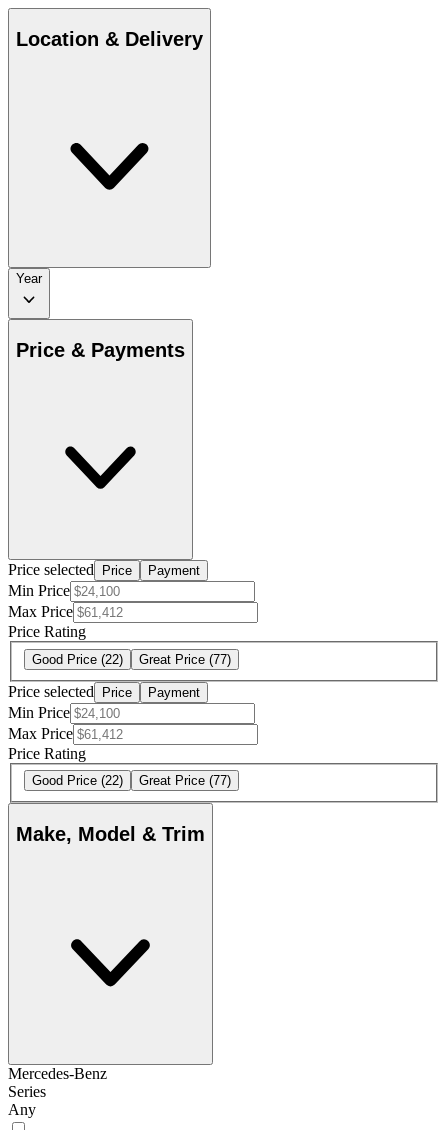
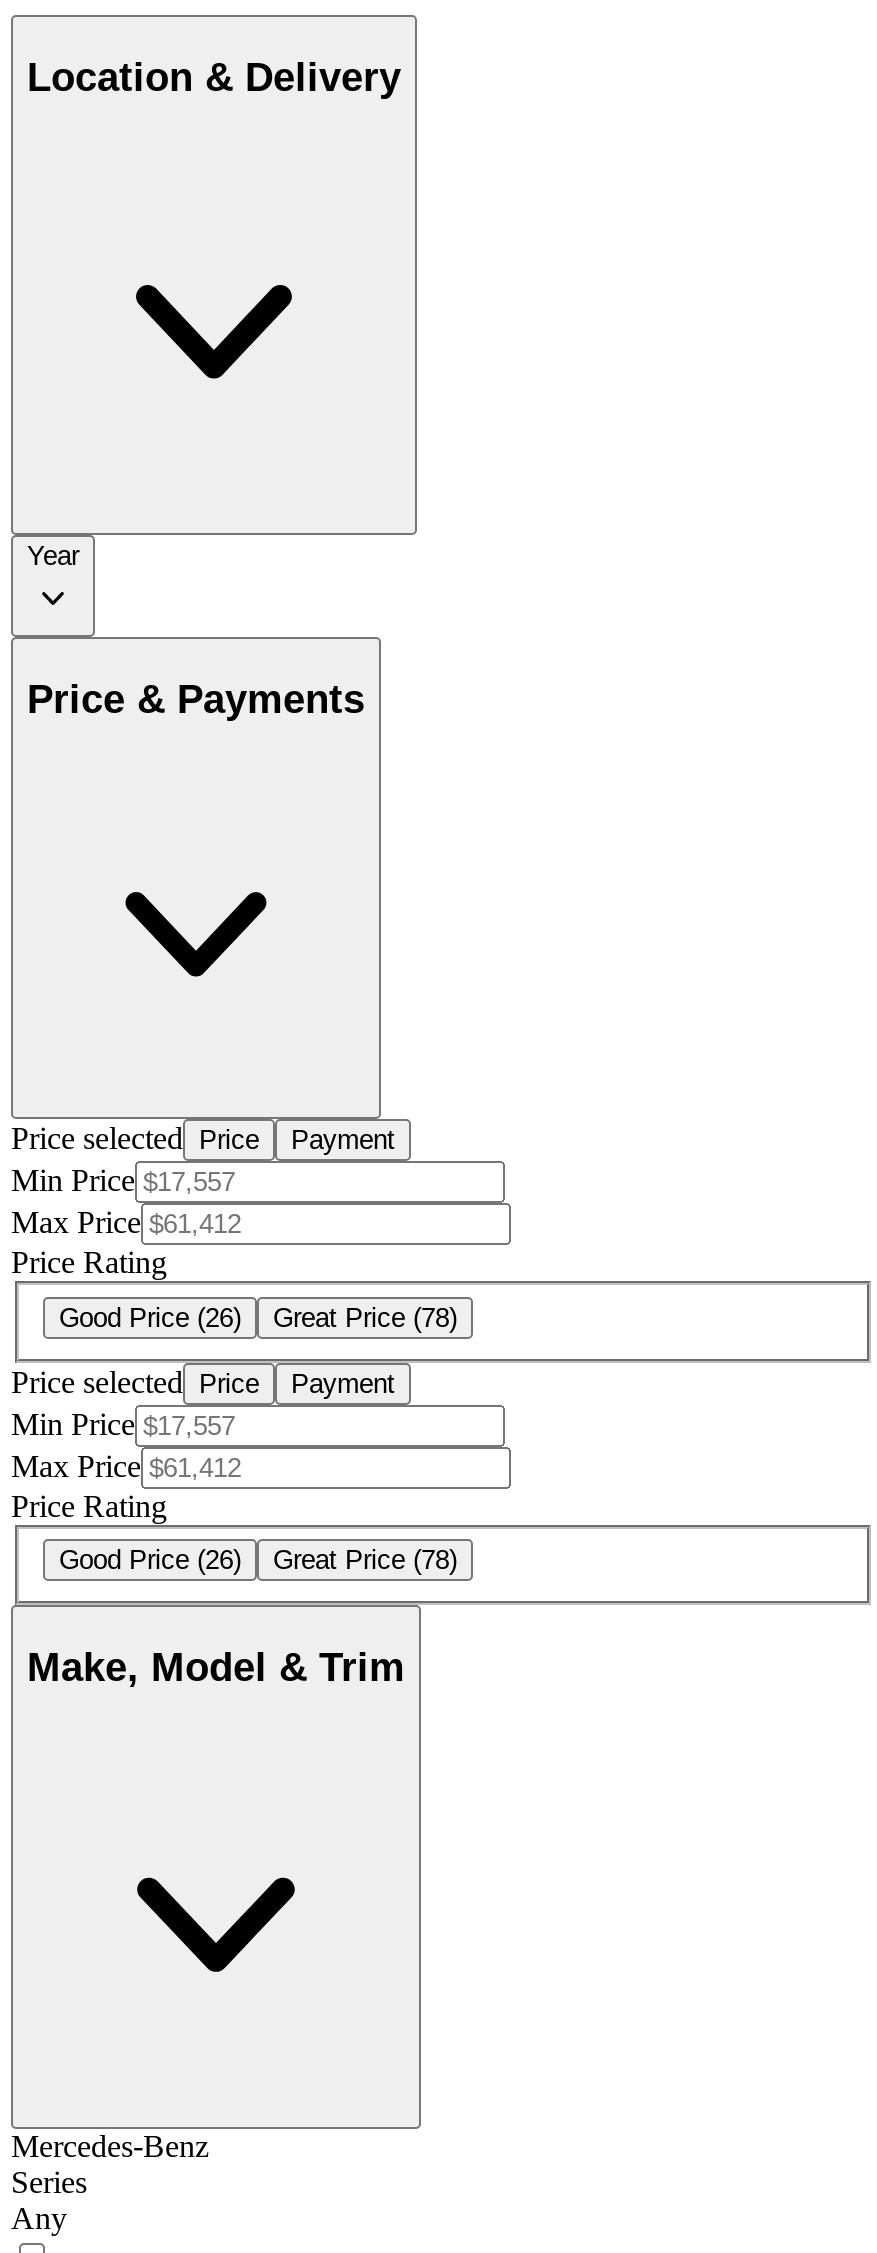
[32,652,123,667] Good Price (22) -> [59,1303,241,1333] Good Price (26)
[139,652,231,667] Great Price (77) -> [273,1303,457,1333] Great Price (78)
[32,773,123,788] Good Price (22) -> [59,1546,241,1576] Good Price (26)
[139,773,231,788] Great Price (77) -> [273,1546,457,1576] Great Price (78)

